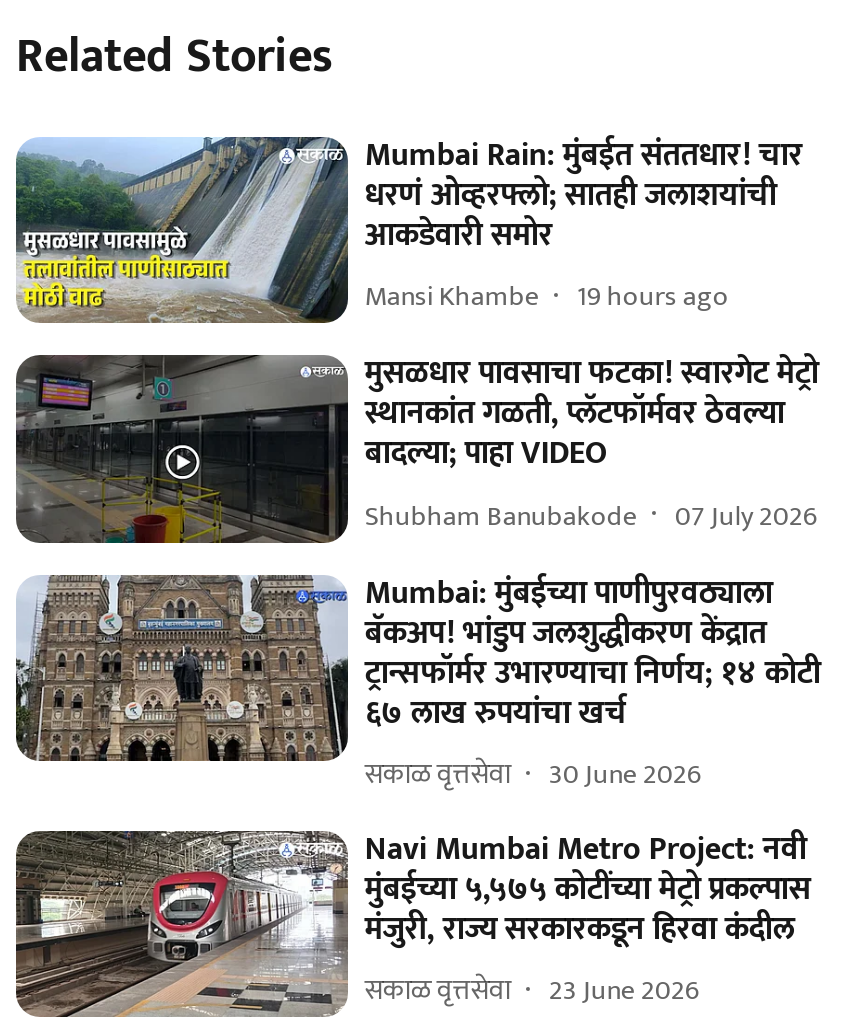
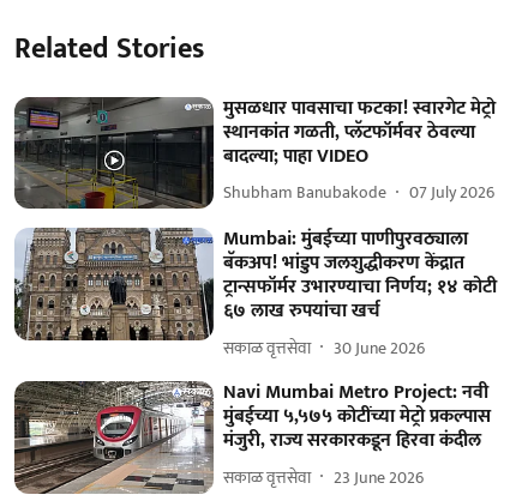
[16,128,803,325] [image] | Mumbai Rain: मुंबईत संततधार! चार | धरणं ओव्हरफ्लो; सातही जलाशयांची | आकडेवारी समोर | Mansi Khambe | 19 hours ago -> none

